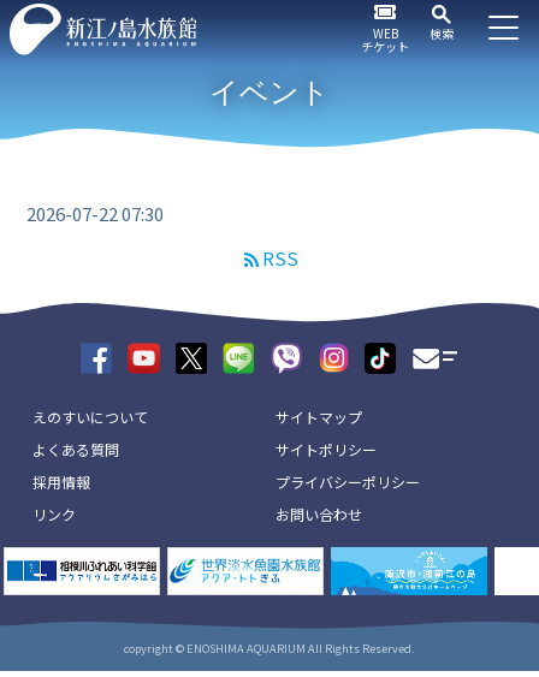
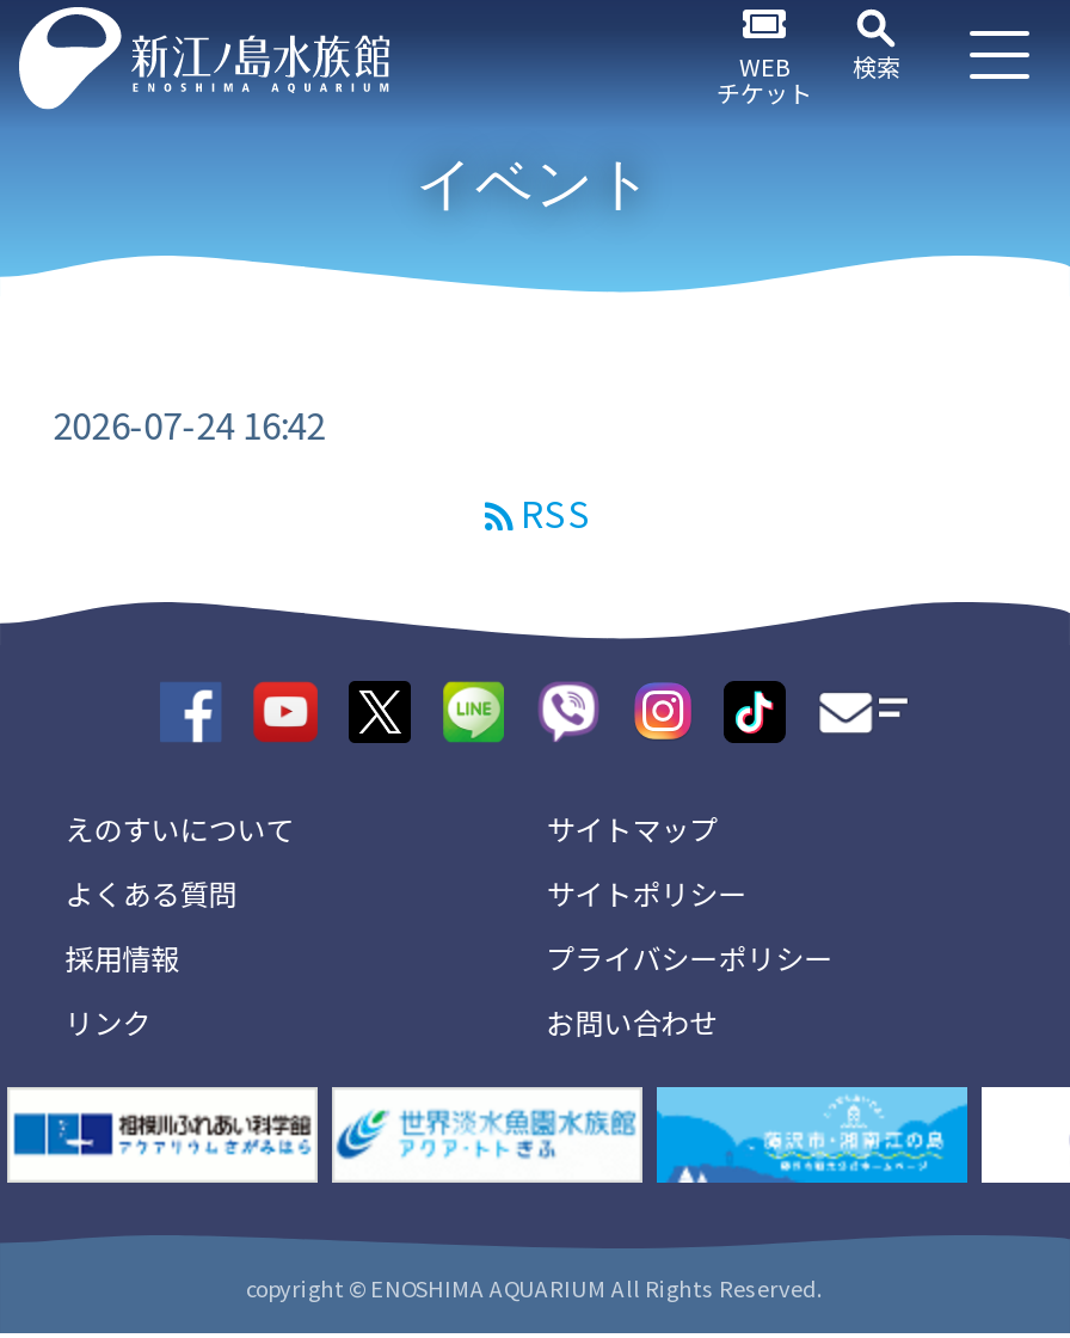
[27,201,164,226] 2026-07-22 07:30 -> [53,399,326,449] 2026-07-24 16:42

